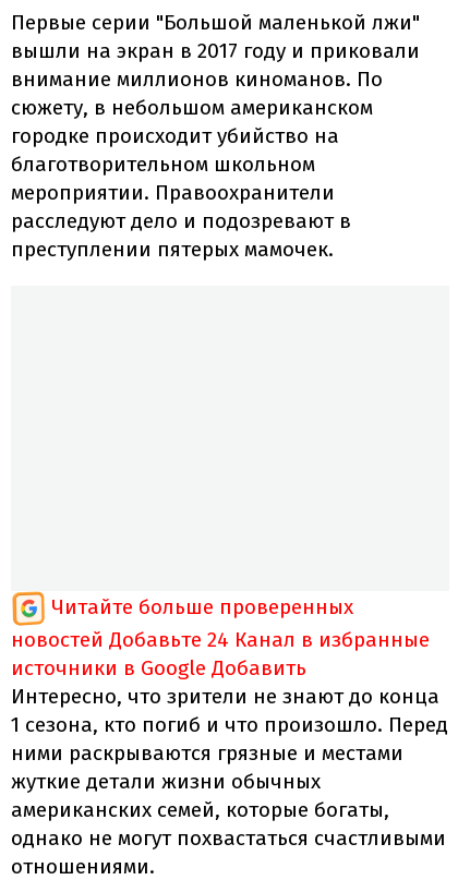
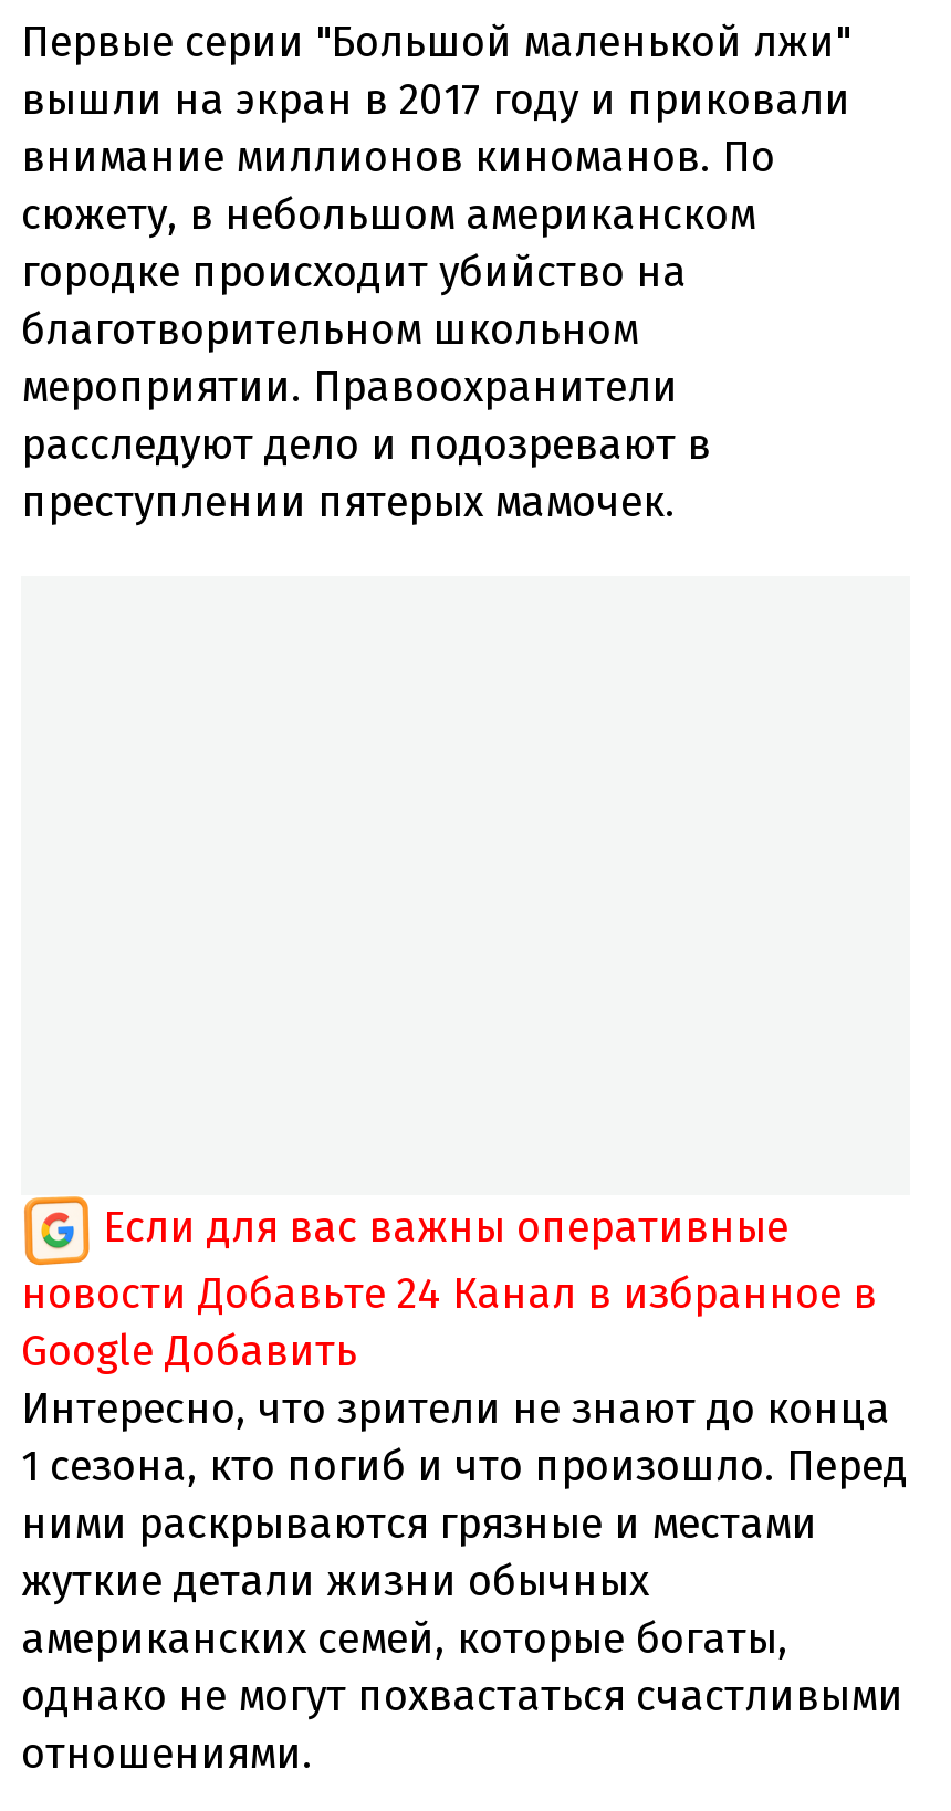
[11,594,430,680] Читайте больше проверенных | новостей Добавьте 24 Канал в избранные | источники в Google Добавить -> [21,1201,877,1376] Если для вас важны оперативные | новости Добавьте 24 Канал в избранное в | Google Добавить

